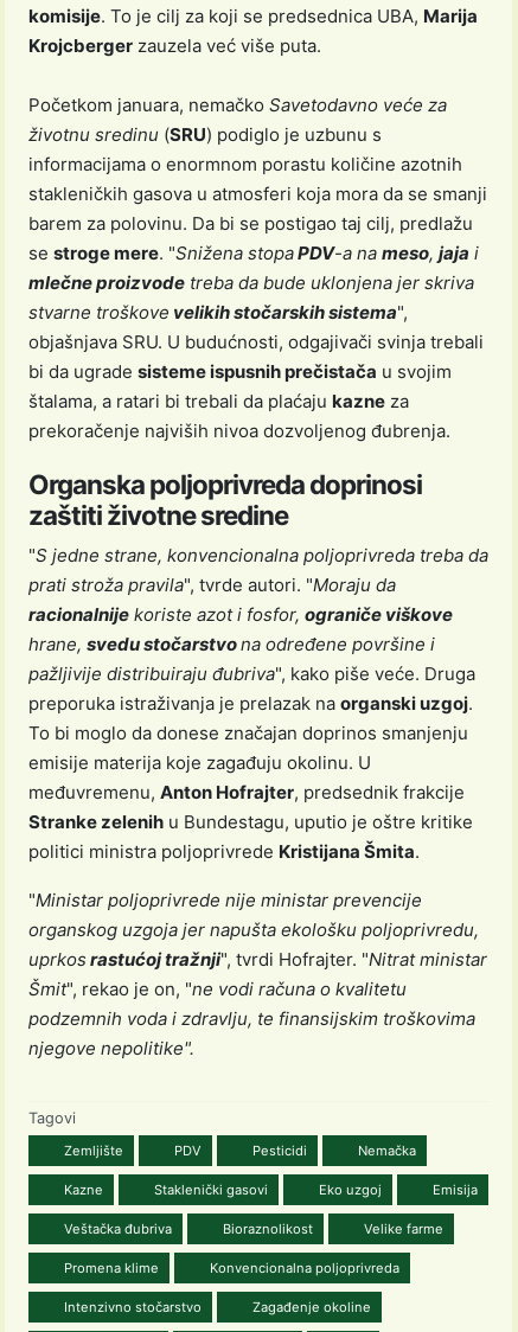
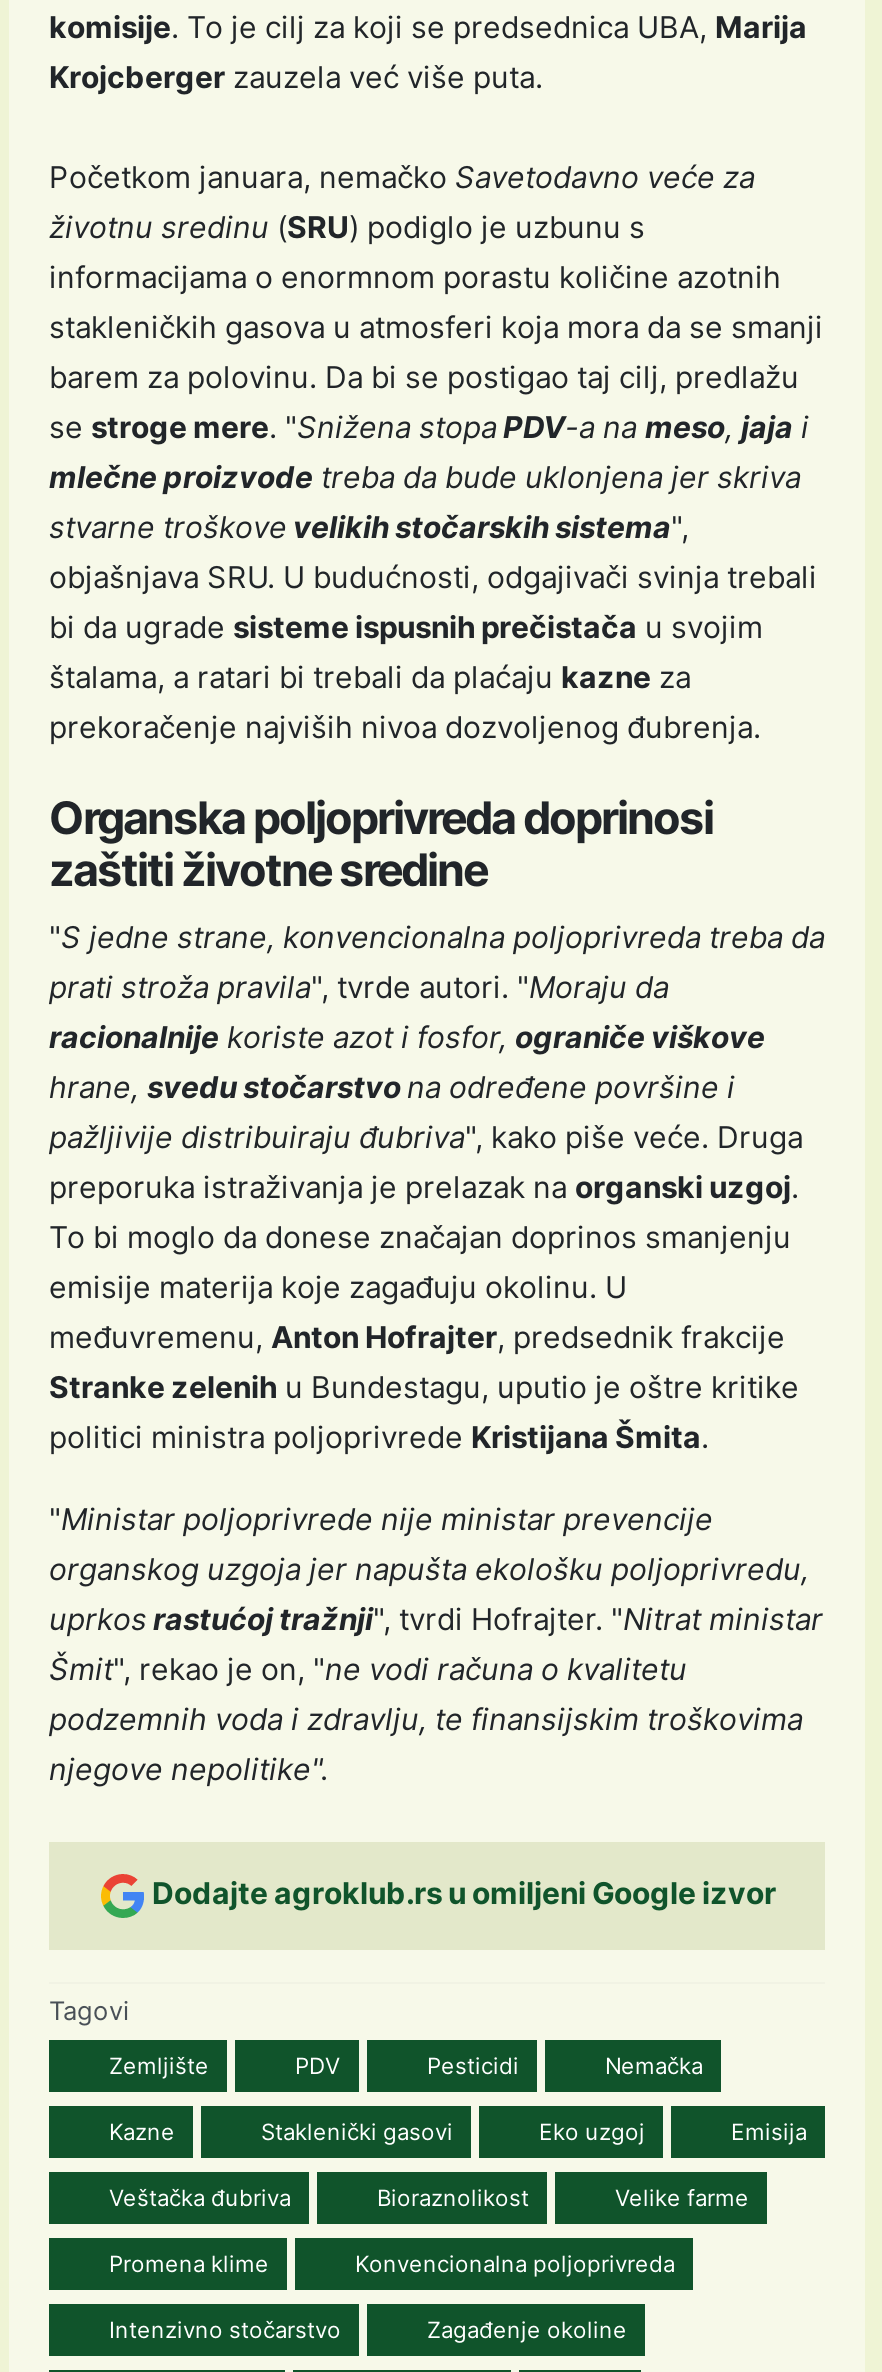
none -> [152,1874,776,1912] Dodajte agroklub.rs u omiljeni Google izvor

